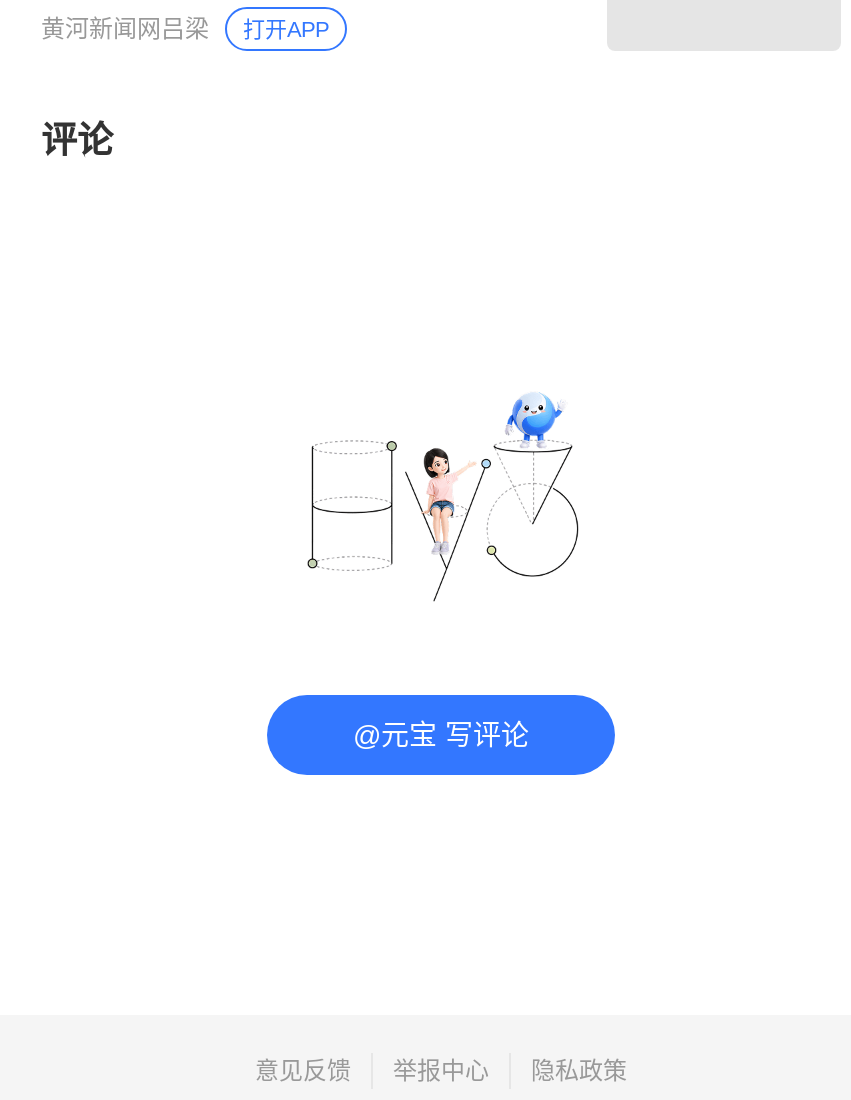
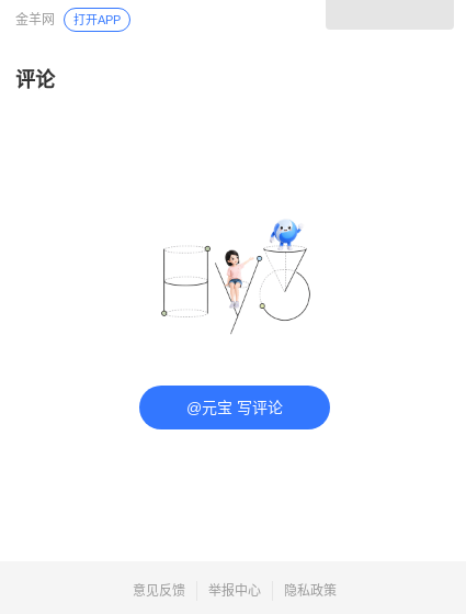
[41,16,209,44] 黄河新闻网吕梁 -> [15,12,55,27] 金羊网

